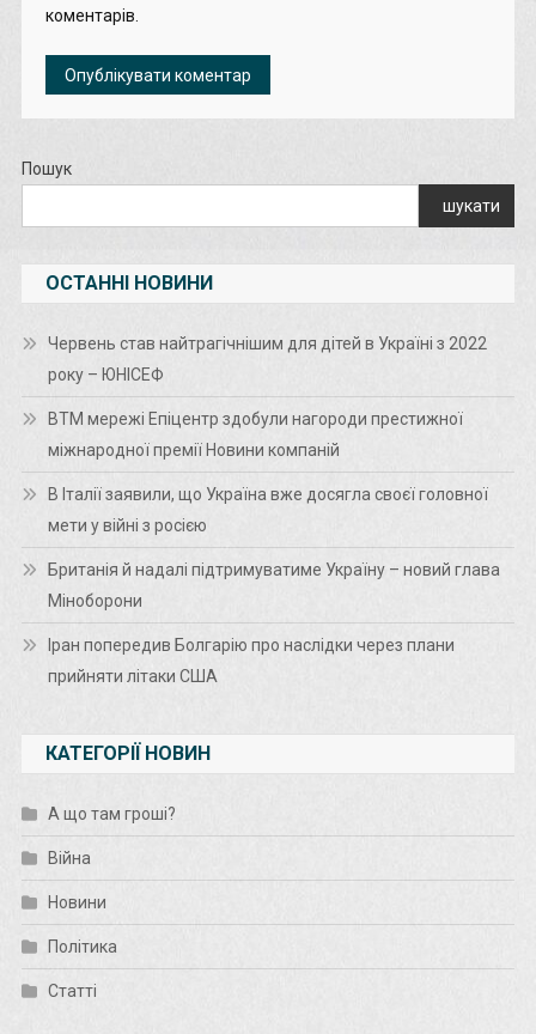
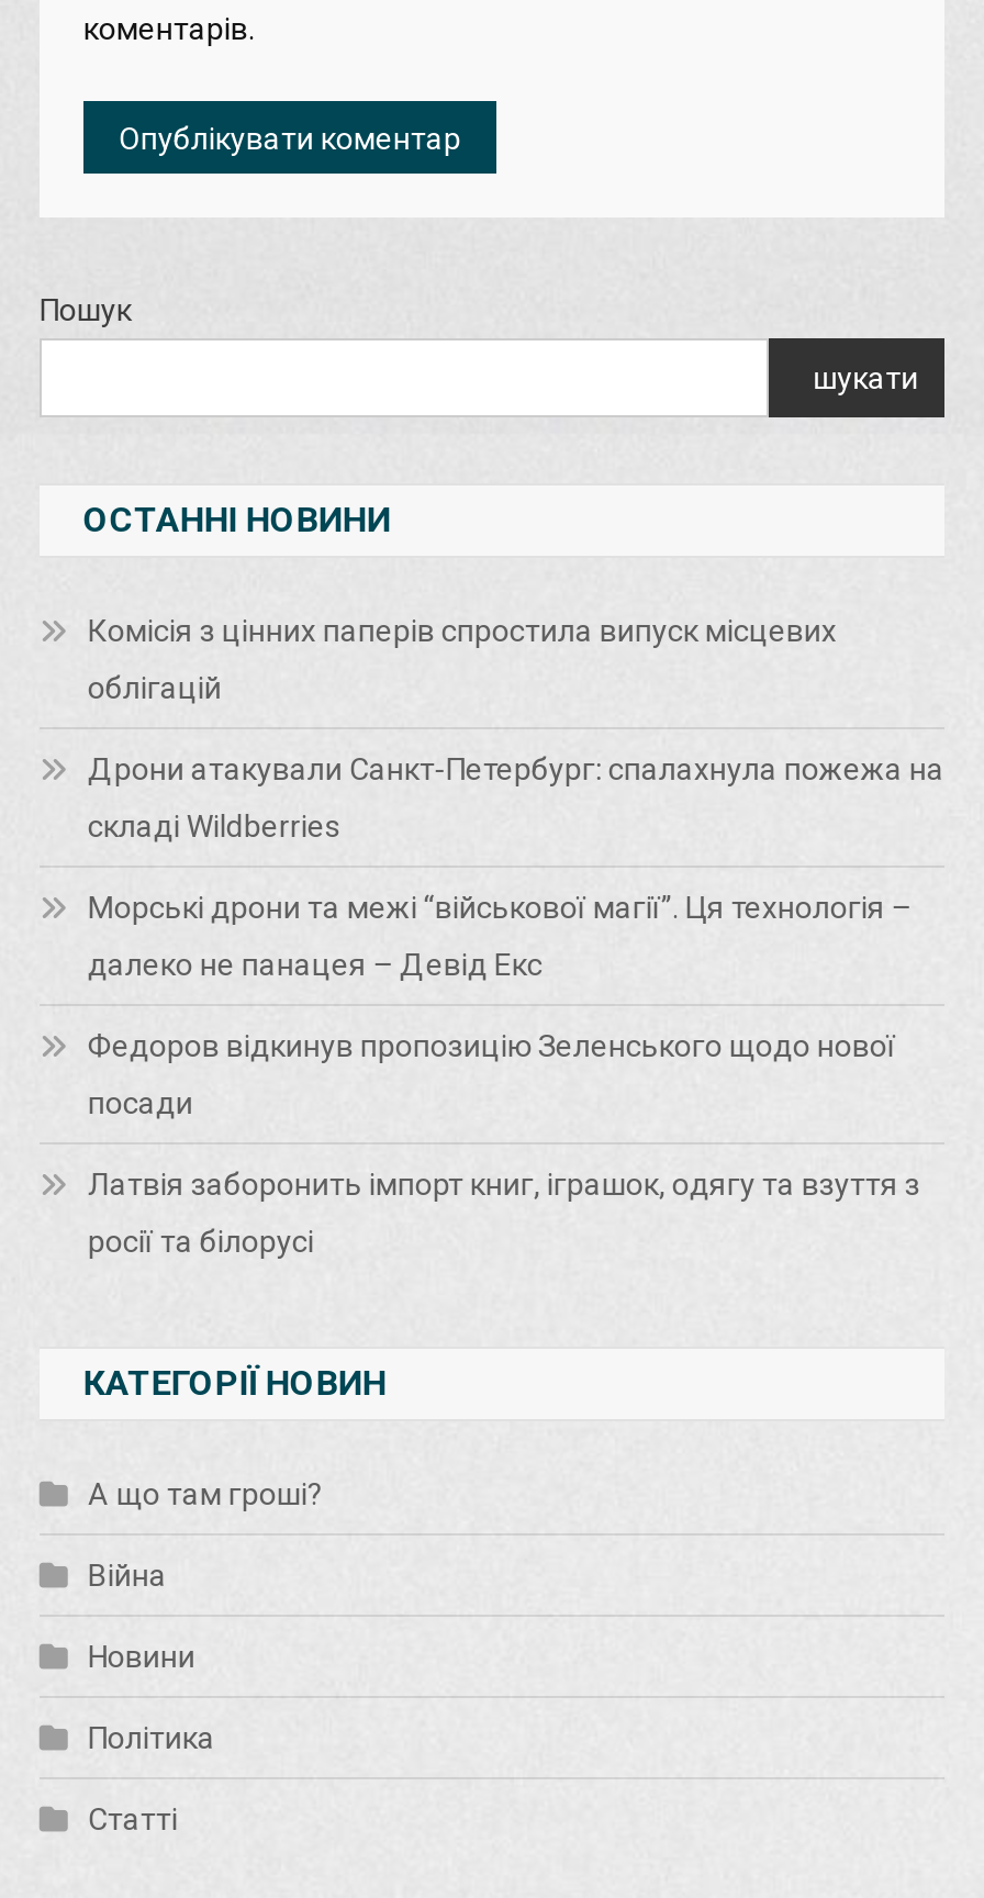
[48,334,487,353] Червень став найтрагічнішим для дітей в Україні з 2022 -> [88,613,837,648] Комісія з цінних паперів спростила випуск місцевих
[48,365,164,384] року – ЮНІСЕФ -> [88,670,222,705] облігацій
[48,409,463,428] ВТМ мережі Епіцентр здобули нагороди престижної -> [88,751,944,786] Дрони атакували Санкт-Петербург: спалахнула пожежа на
[48,440,340,460] міжнародної премії Новини компаній -> [88,808,340,844] складі Wildberries
[48,485,488,504] В Італії заявили, що Україна вже досягла своєї головної -> [88,890,911,925] Морські дрони та межі “військової магії”. Ця технологія –
[48,516,207,535] мети у війні з росією -> [88,947,542,982] далеко не панацея – Девід Екс
[48,560,500,579] Британія й надалі підтримуватиме Україну – новий глава -> [88,1028,896,1063] Федоров відкинув пропозицію Зеленського щодо нової
[48,591,142,610] Міноборони -> [88,1085,193,1120] посади
[48,635,455,655] Іран попередив Болгарію про наслідки через плани -> [88,1166,920,1202] Латвія заборонить імпорт книг, іграшок, одягу та взуття з
[48,667,218,686] прийняти літаки США -> [88,1224,314,1259] росії та білорусі

